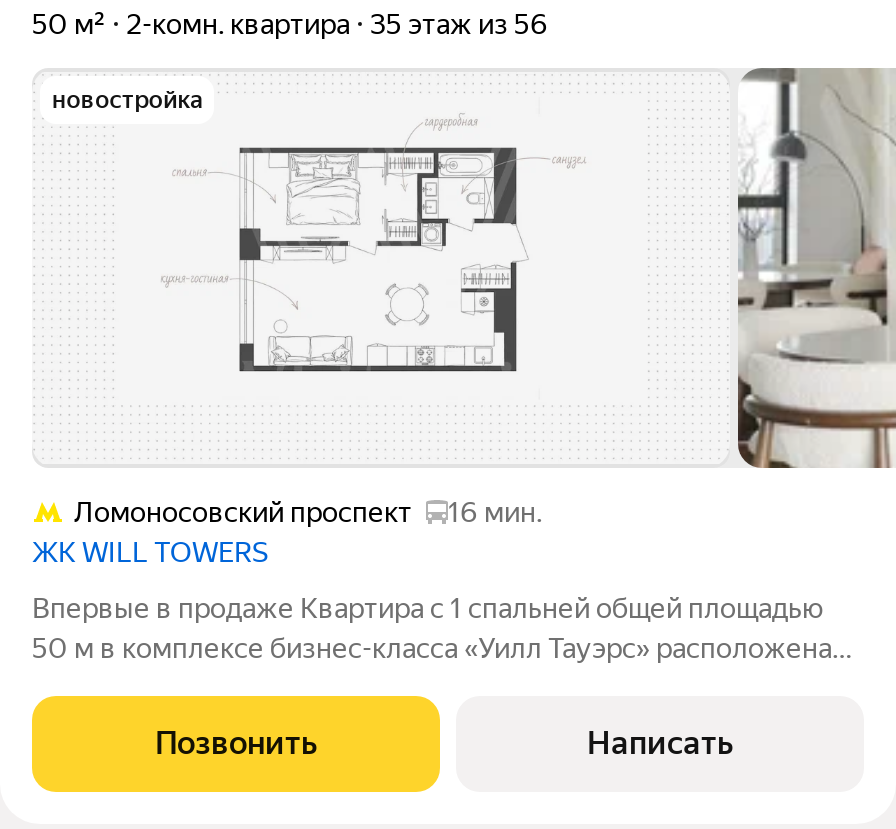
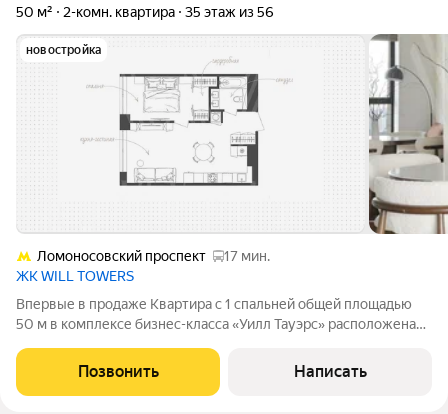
[74,496,542,528] Ломоносовский проспект 16 мин. -> [37,248,270,264] Ломоносовский проспект 17 мин.

